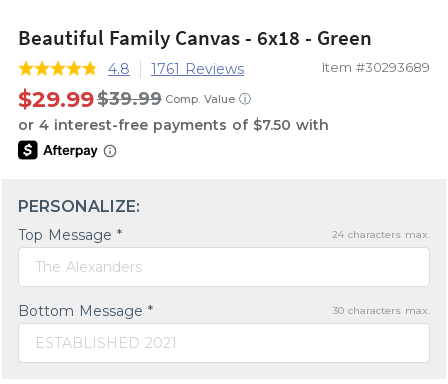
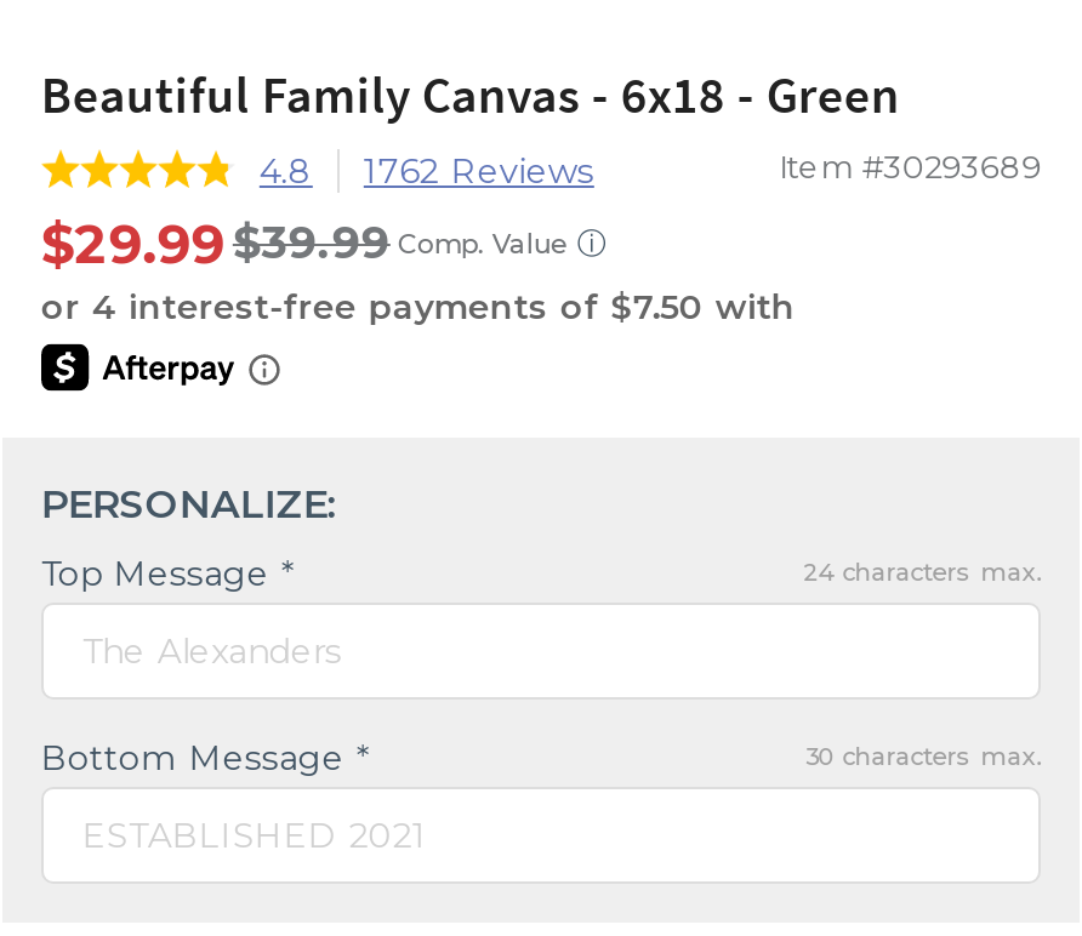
[108,59,244,77] 4.8 1761 Reviews -> [259,148,594,192] 4.8 1762 Reviews

